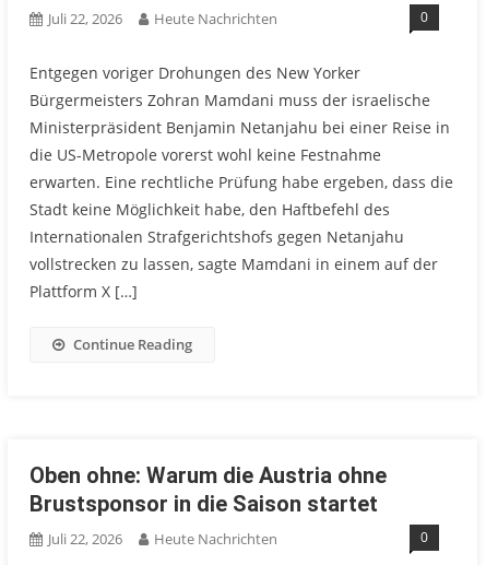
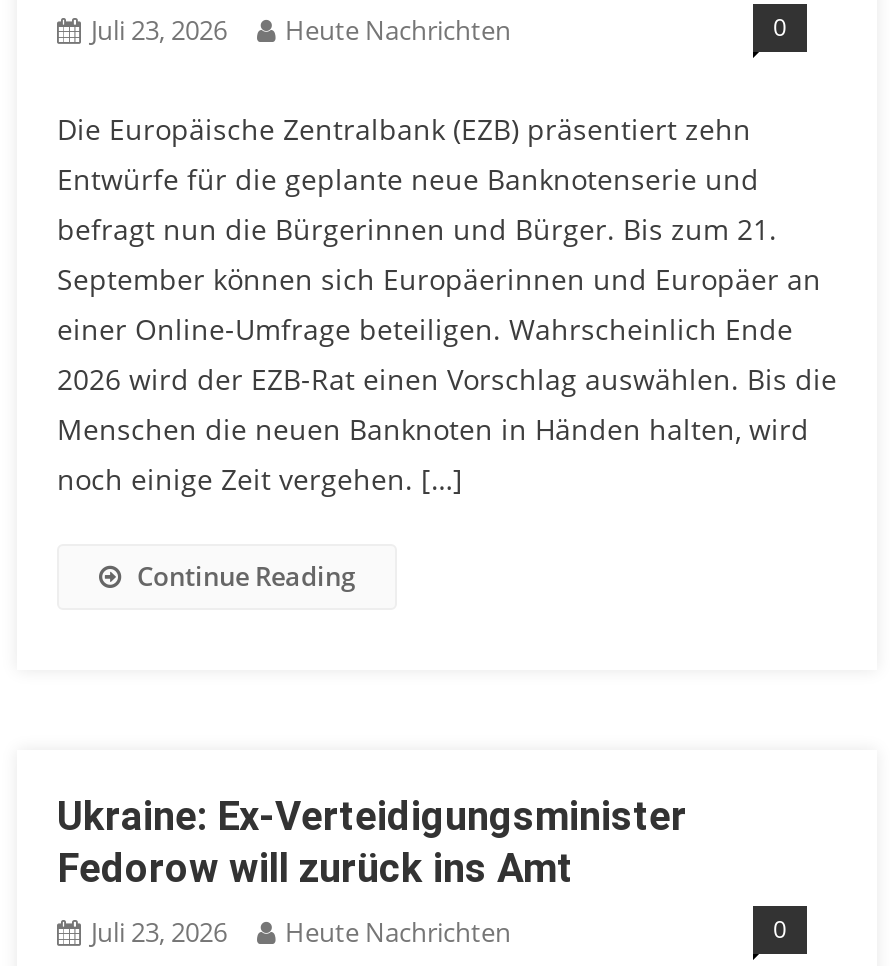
[48,9,277,28] Juli 22, 2026 Heute Nachrichten -> [91,12,511,48] Juli 23, 2026 Heute Nachrichten
[29,62,453,302] Entgegen voriger Drohungen des New Yorker | Bürgermeisters Zohran Mamdani muss der israelische | Ministerpräsident Benjamin Netanjahu bei einer Reise in | die US-Metropole vorerst wohl keine Festnahme | erwarten. Eine rechtliche Prüfung habe ergeben, dass die | Stadt keine Möglichkeit habe, den Haftbefehl des | Internationalen Strafgerichtshofs gegen Netanjahu | vollstrecken zu lassen, sagte Mamdani in einem auf der | Plattform X […] -> [57,110,837,498] Die Europäische Zentralbank (EZB) präsentiert zehn | Entwürfe für die geplante neue Banknotenserie und | befragt nun die Bürgerinnen und Bürger. Bis zum 21. | September können sich Europäerinnen und Europäer an | einer Online-Umfrage beteiligen. Wahrscheinlich Ende | 2026 wird der EZB-Rat einen Vorschlag auswählen. Bis die | Menschen die neuen Banknoten in Händen halten, wird | noch einige Zeit vergehen. […]
[29,462,387,517] Oben ohne: Warum die Austria ohne | Brustsponsor in die Saison startet -> [57,792,687,892] Ukraine: Ex-Verteidigungsminister | Fedorow will zurück ins Amt
[48,529,277,549] Juli 22, 2026 Heute Nachrichten -> [91,914,511,950] Juli 23, 2026 Heute Nachrichten

